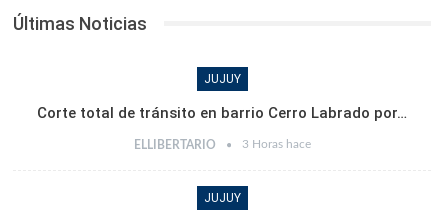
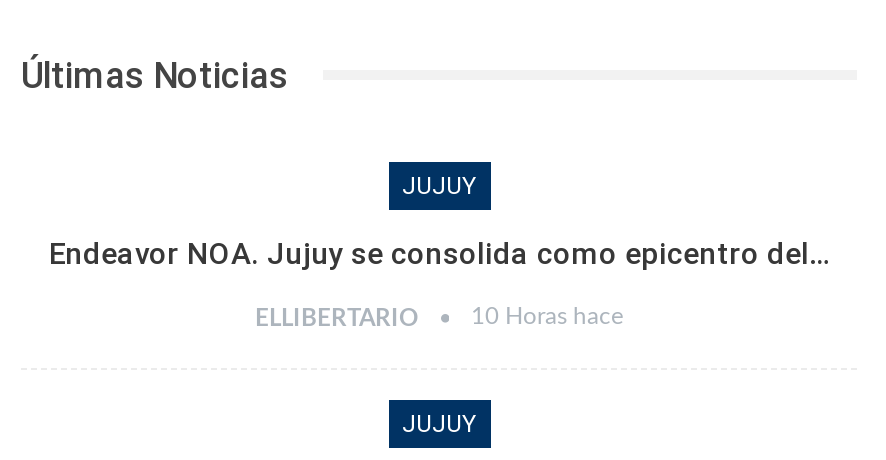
[37,104,407,122] Corte total de tránsito en barrio Cerro Labrado por… -> [49,235,829,271] Endeavor NOA. Jujuy se consolida como epicentro del…
[133,138,310,151] ELLIBERTARIO 3 Horas hace -> [255,303,623,329] ELLIBERTARIO 10 Horas hace

